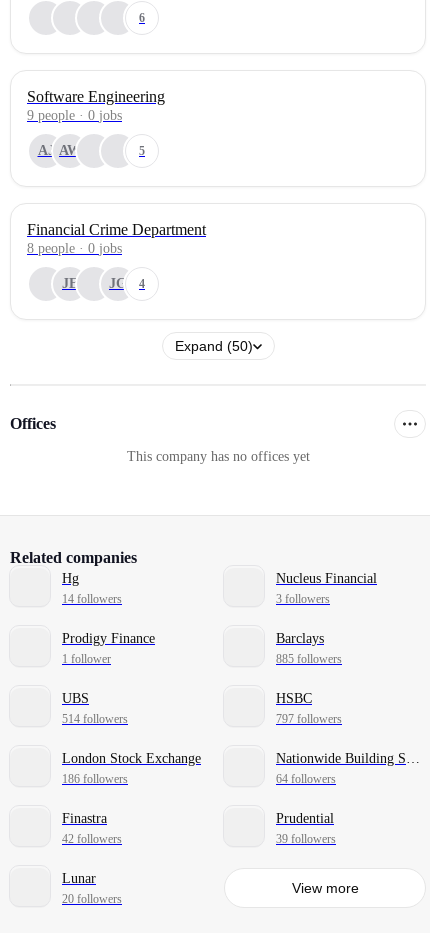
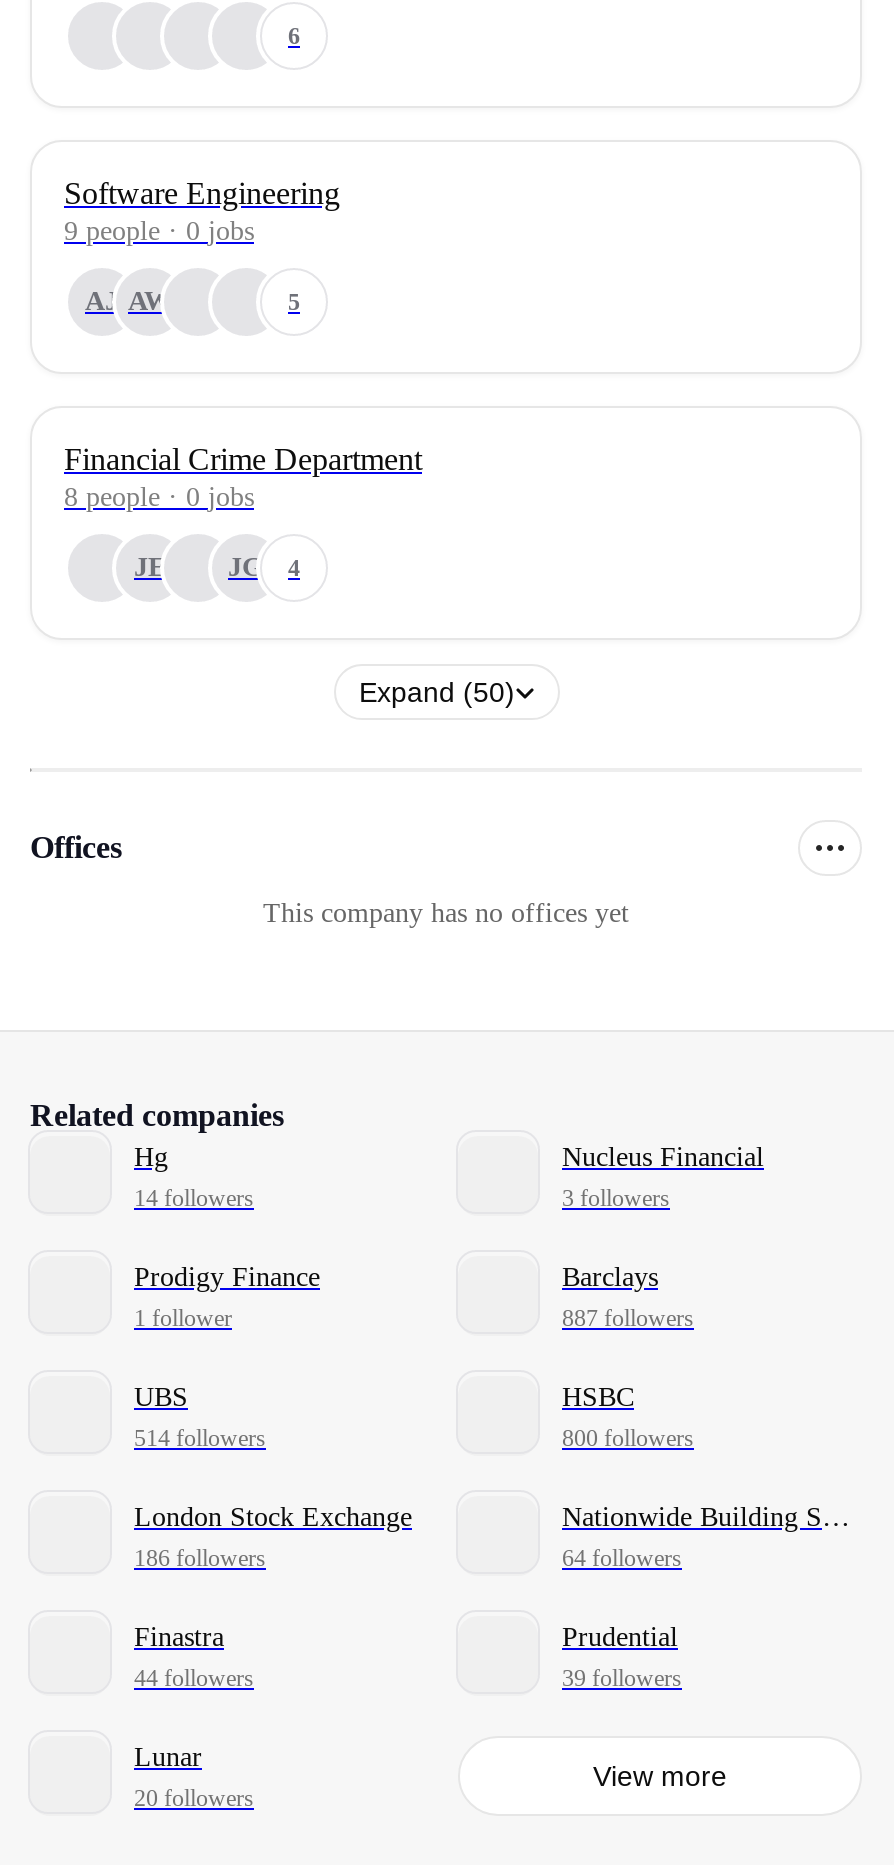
[276,651,342,665] 885 followers -> [562,1303,694,1331] 887 followers
[276,711,342,725] 797 followers -> [562,1423,694,1451] 800 followers
[62,831,122,845] 42 followers -> [134,1663,254,1691] 44 followers

